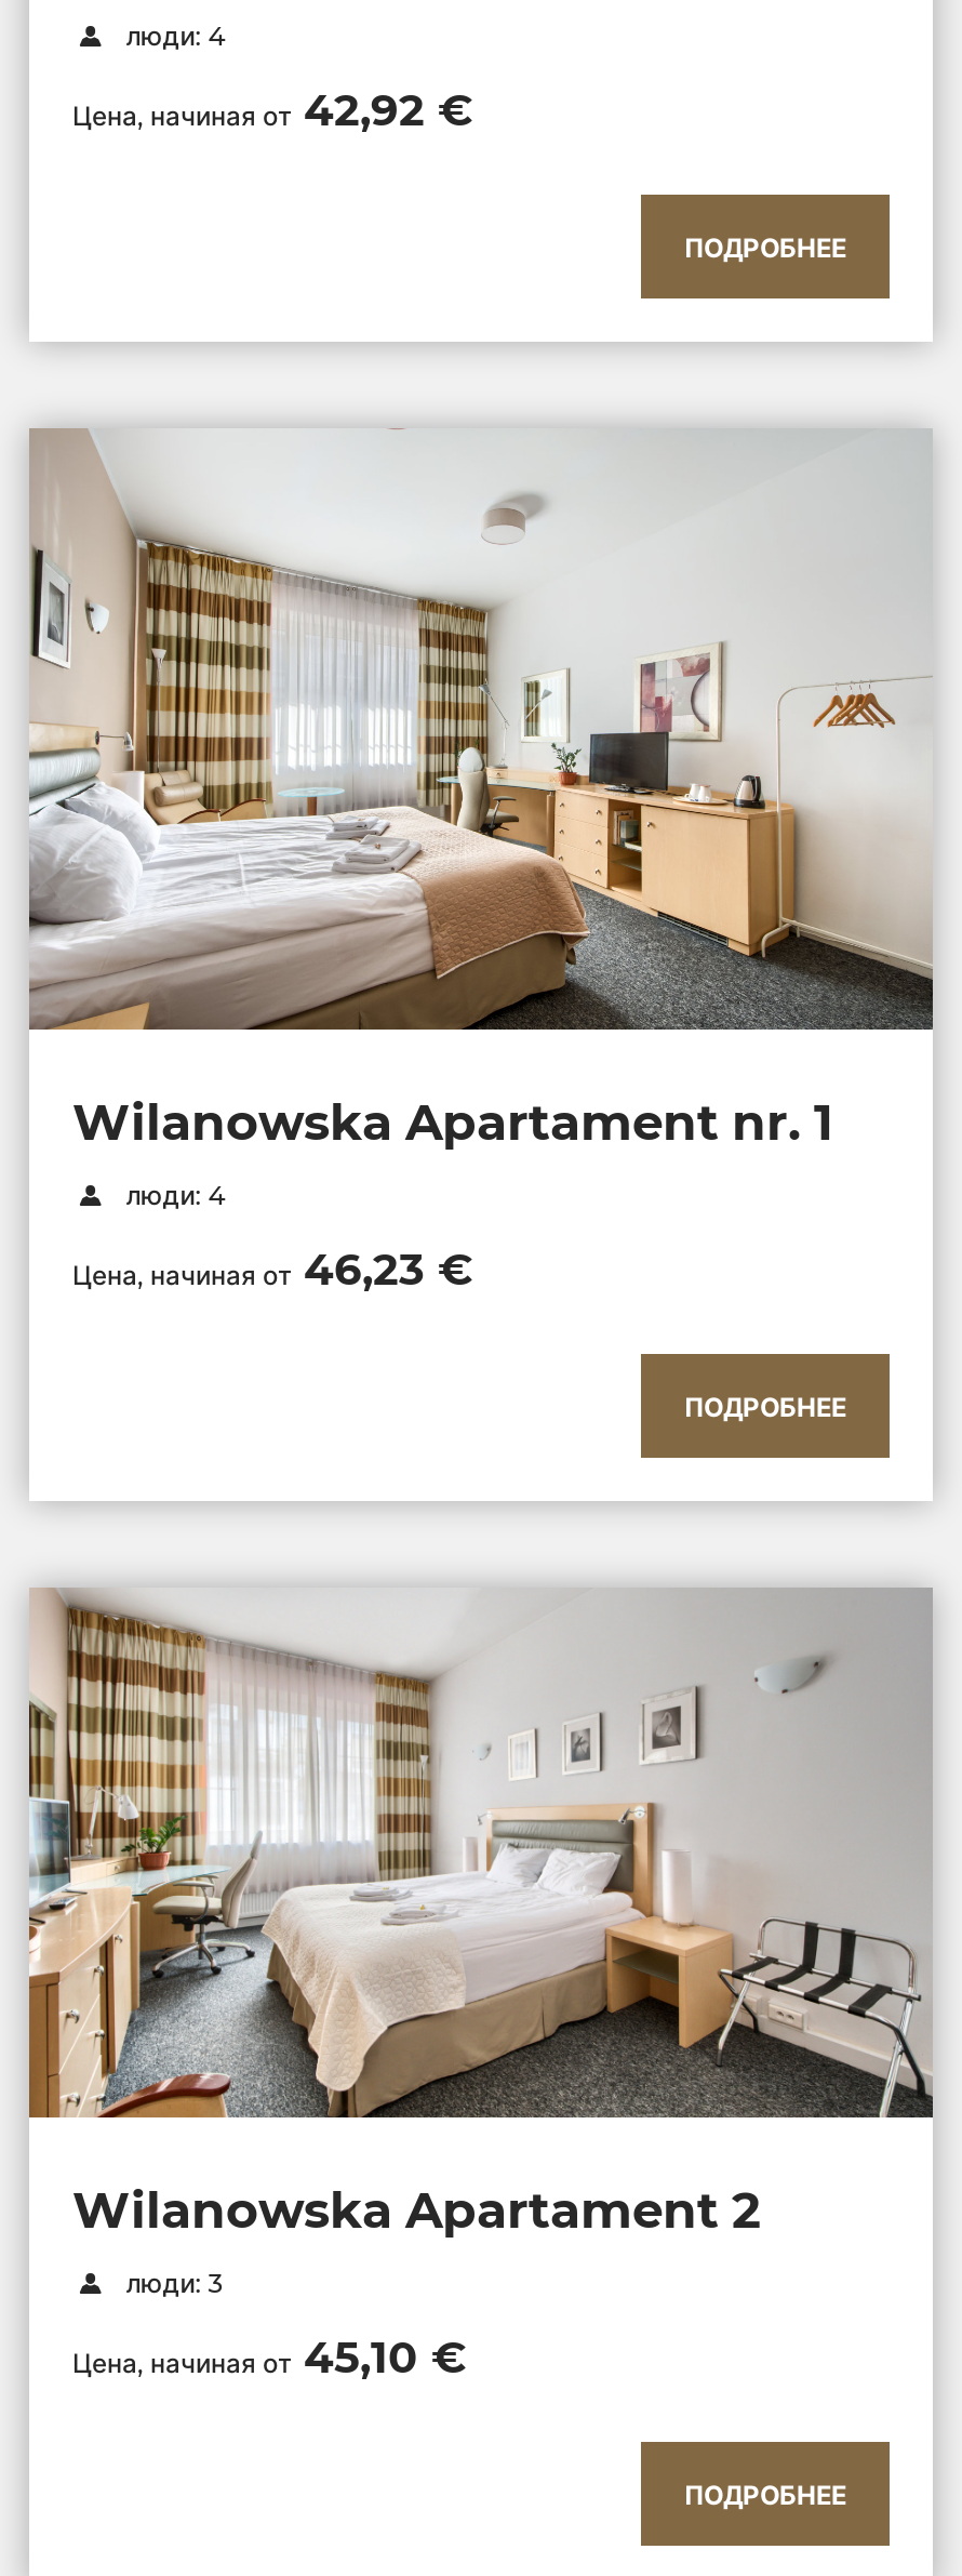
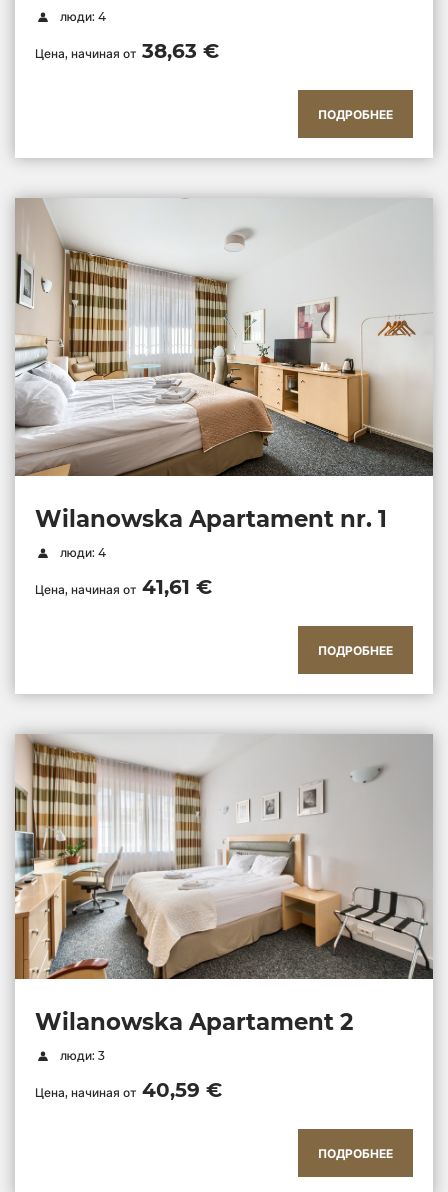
[72,85,472,137] Цена, начиная от 42,92 € -> [35,39,219,63] Цена, начиная от 38,63 €
[72,1244,472,1296] Цена, начиная от 46,23 € -> [35,575,212,599] Цена, начиная от 41,61 €
[72,2332,466,2384] Цена, начиная от 45,10 € -> [35,1078,222,1102] Цена, начиная от 40,59 €

